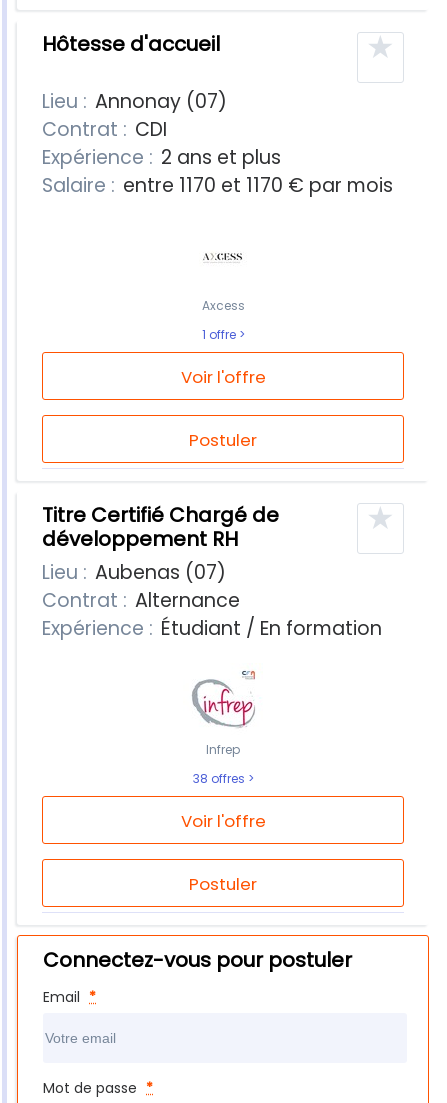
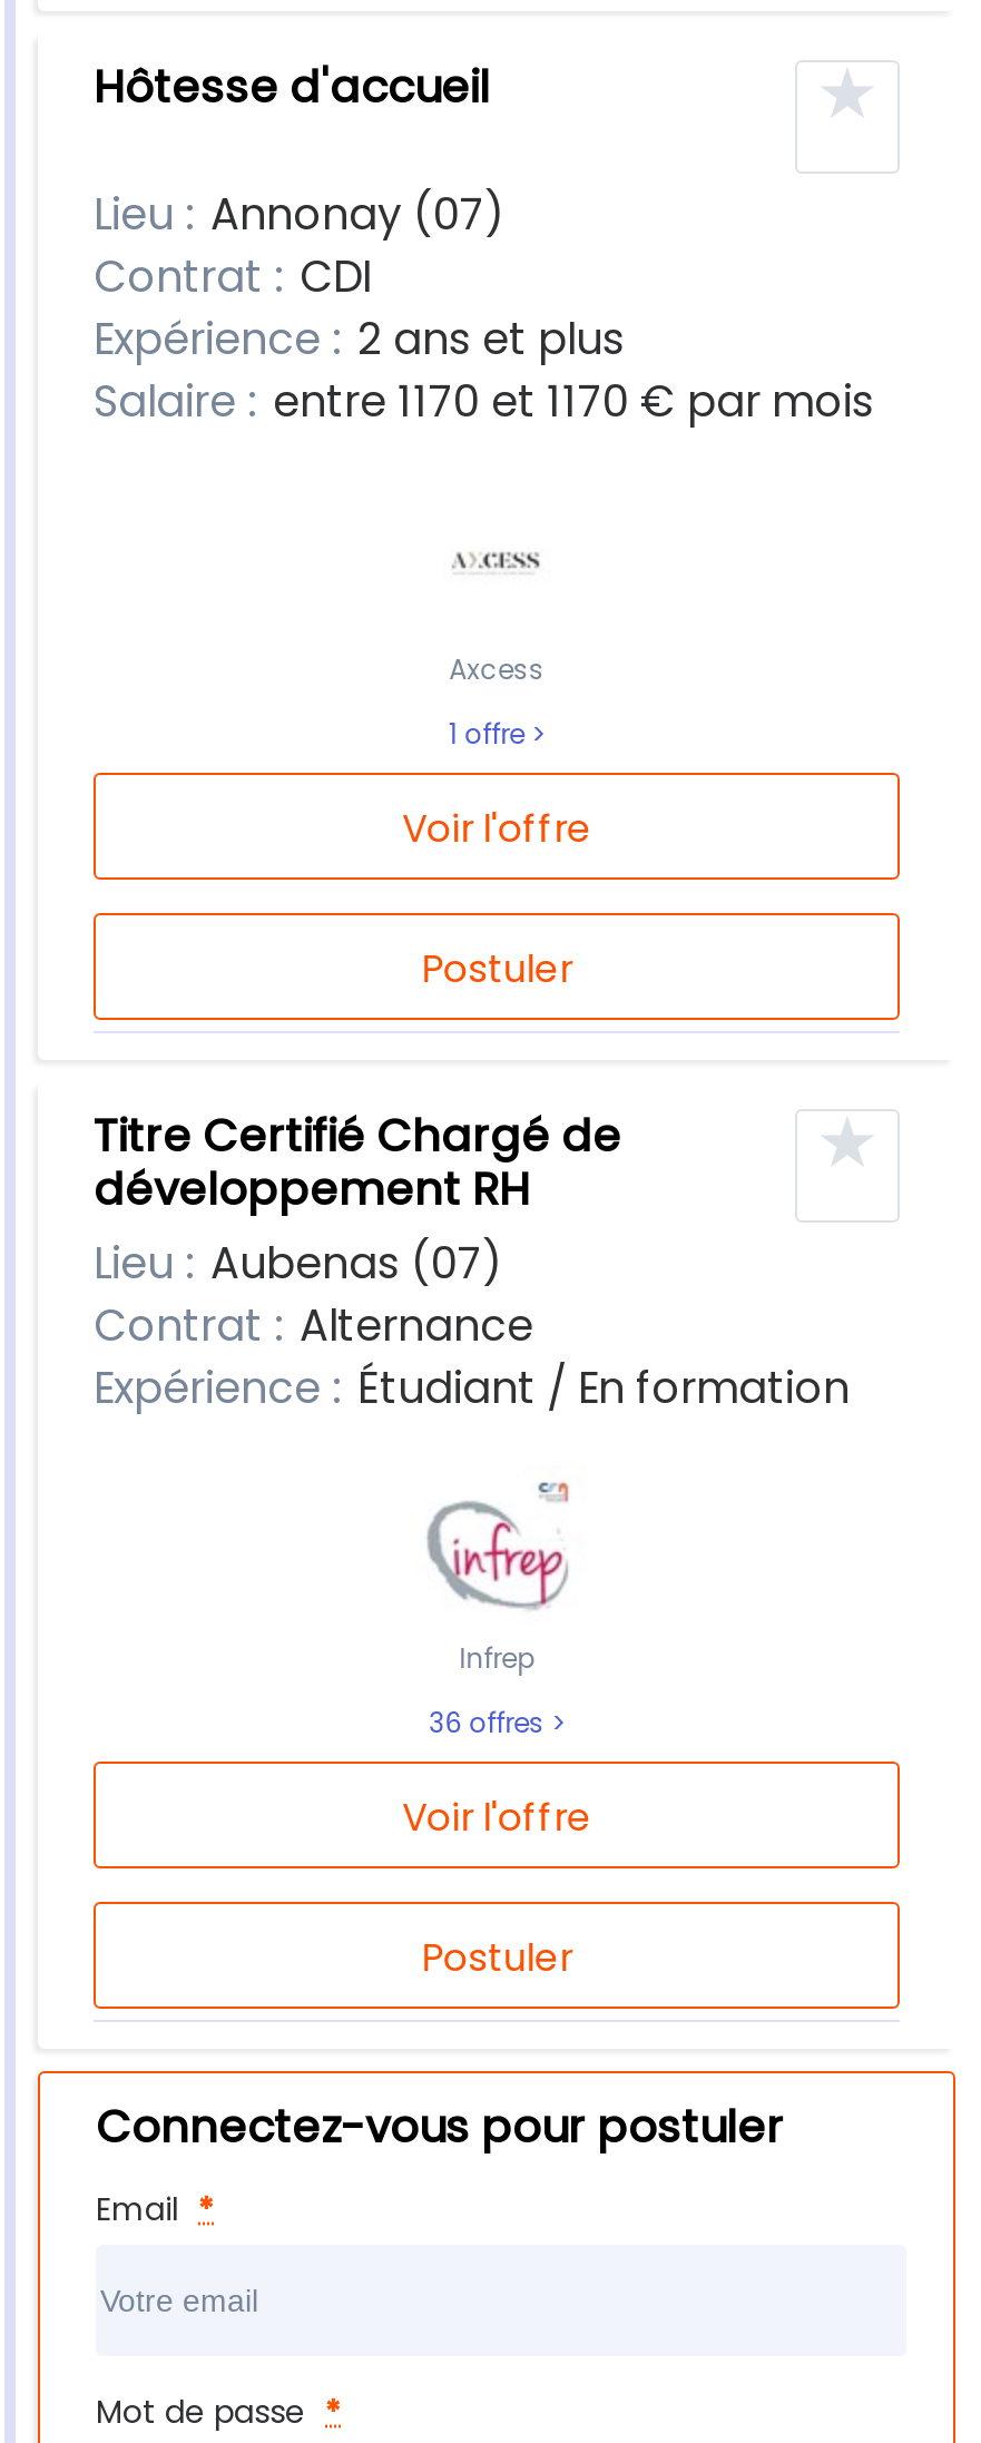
[193,770,248,787] 38 offres -> [429,1703,551,1741] 36 offres

